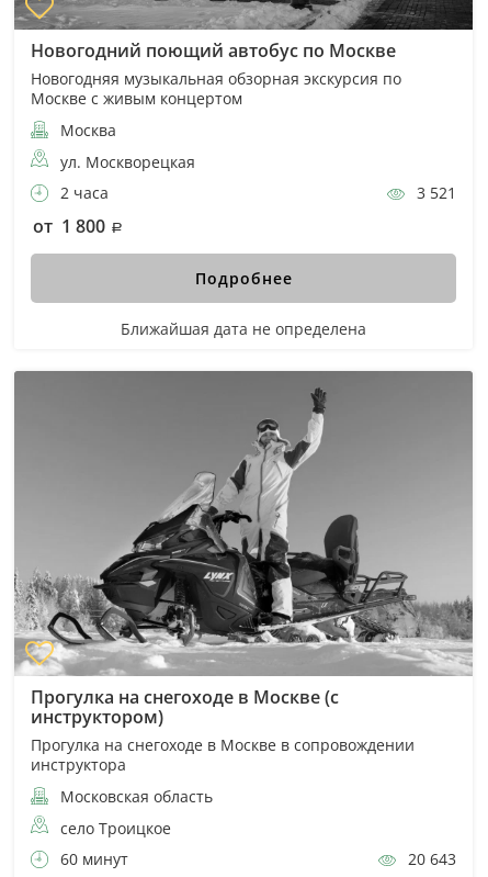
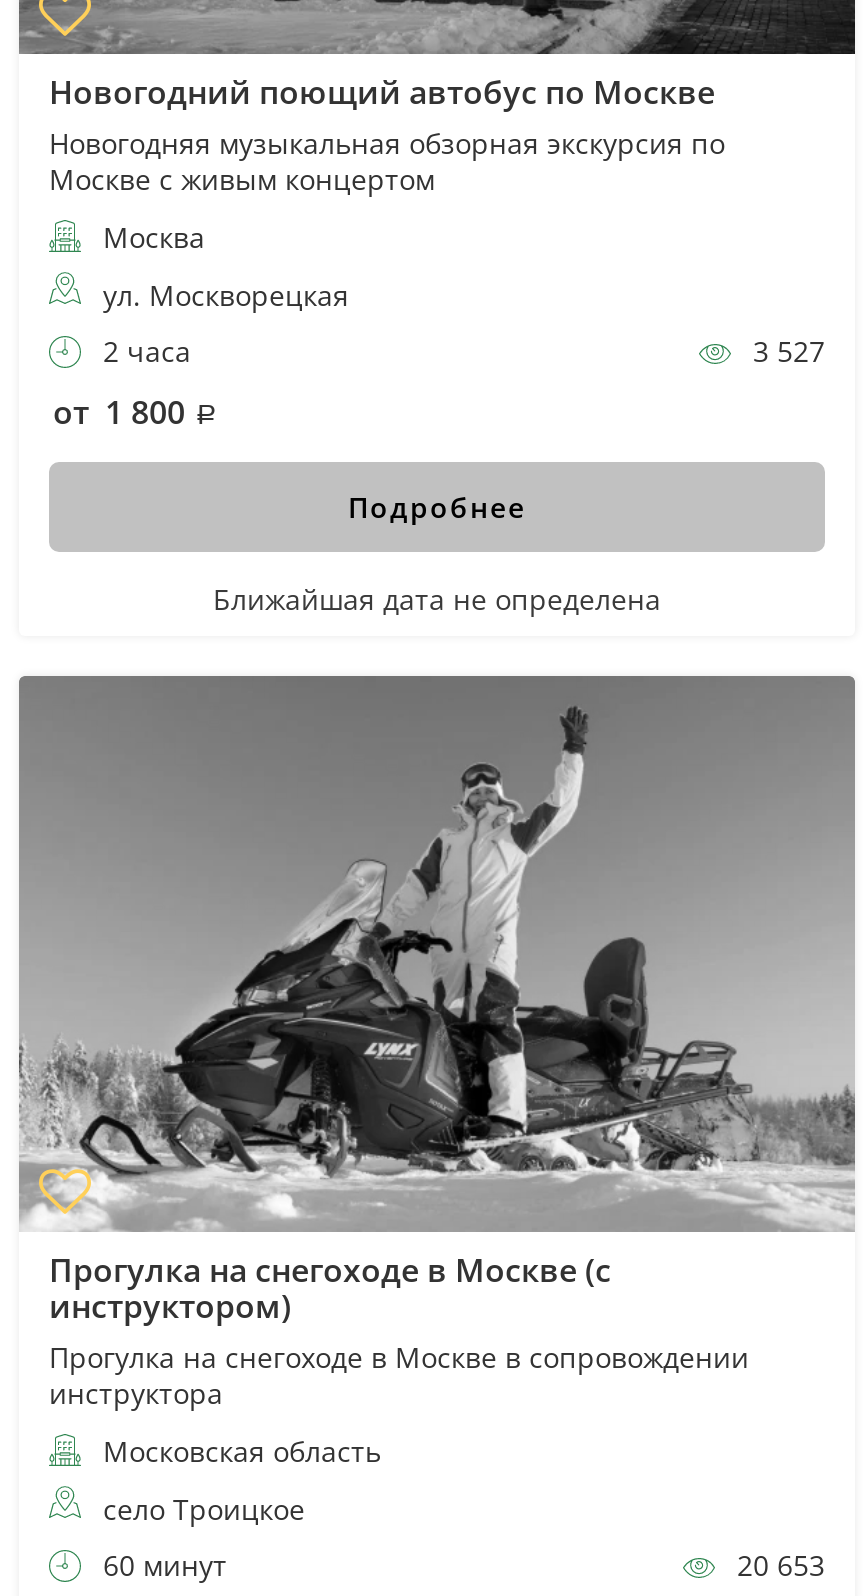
[412,182,456,203] 3 521 -> [745,331,825,369] 3 527
[404,849,456,870] 20 643 -> [729,1546,825,1584] 20 653

